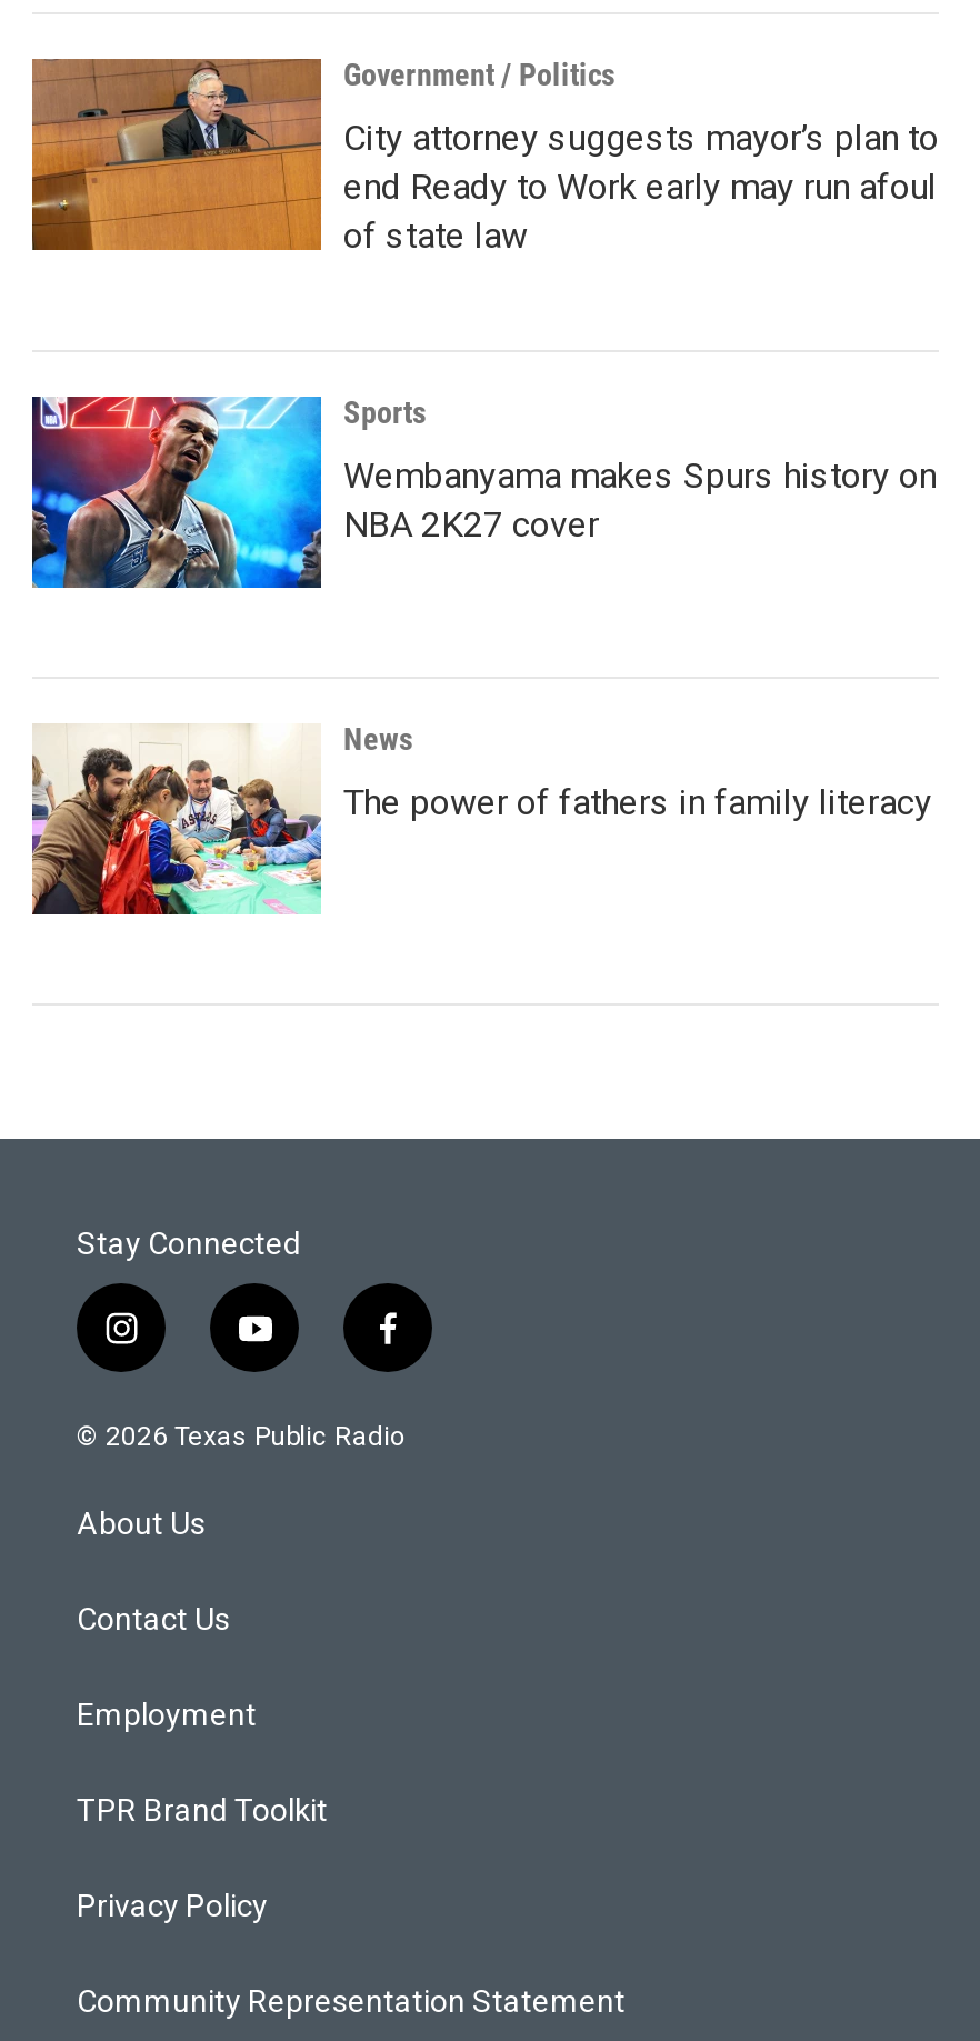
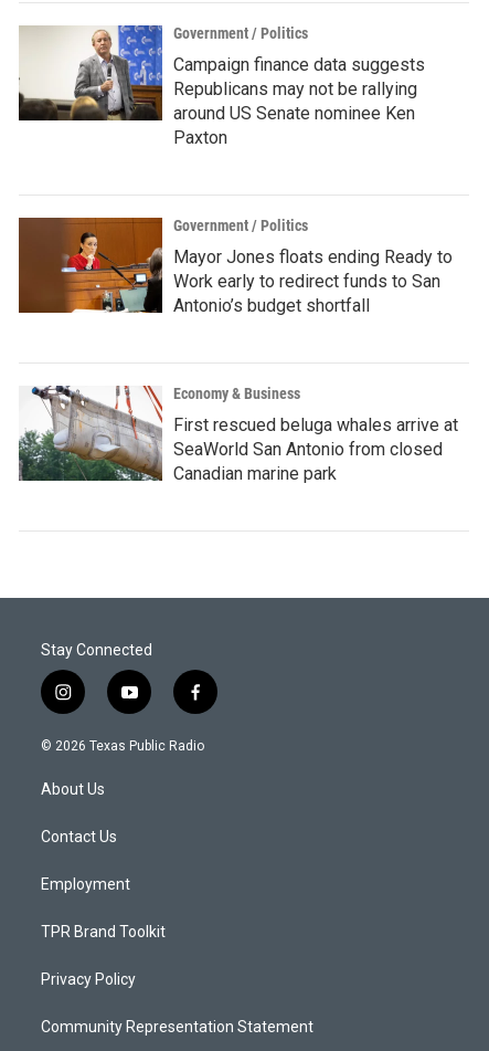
[30,57,939,257] [image] | City attorney suggests mayor’s plan to | end Ready to Work early may run afoul | of state law -> [18,24,425,148] [image] | Campaign finance data suggests | Republicans may not be rallying | around US Senate nominee Ken | Paxton
[30,394,426,590] [image] | Sports -> [18,217,308,314] [image] | Government / Politics
[343,454,937,546] Wembanyama makes Spurs history on | NBA 2K27 cover -> [173,246,453,316] Mayor Jones floats ending Ready to | Work early to redirect funds to San | Antonio’s budget shortfall
[30,721,412,917] [image] | News -> [18,385,300,482] [image] | Economy & Business
[343,781,932,823] The power of fathers in family literacy -> [173,414,458,484] First rescued beluga whales arrive at | SeaWorld San Antonio from closed | Canadian marine park

